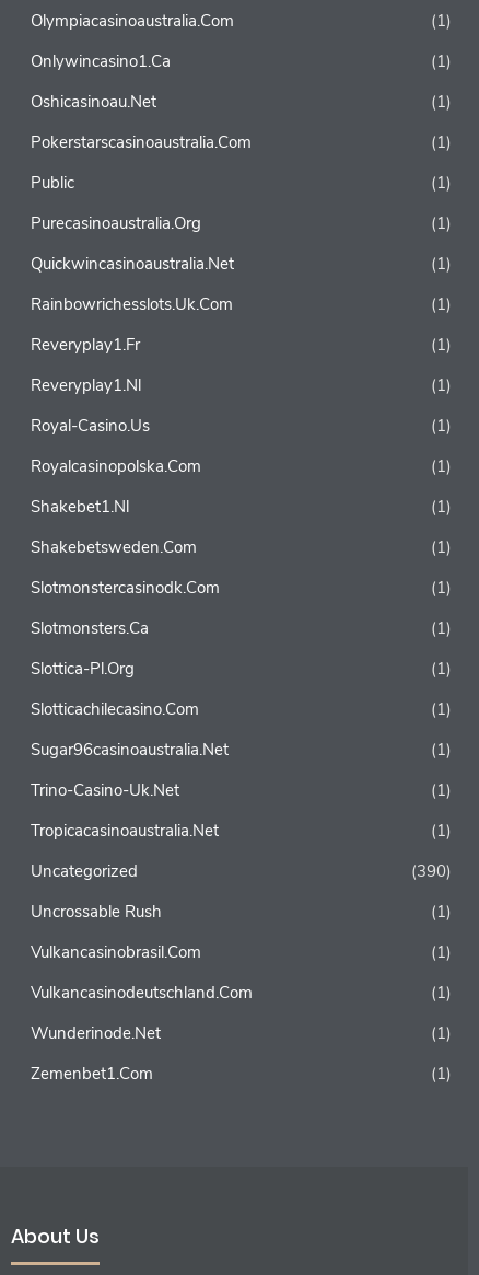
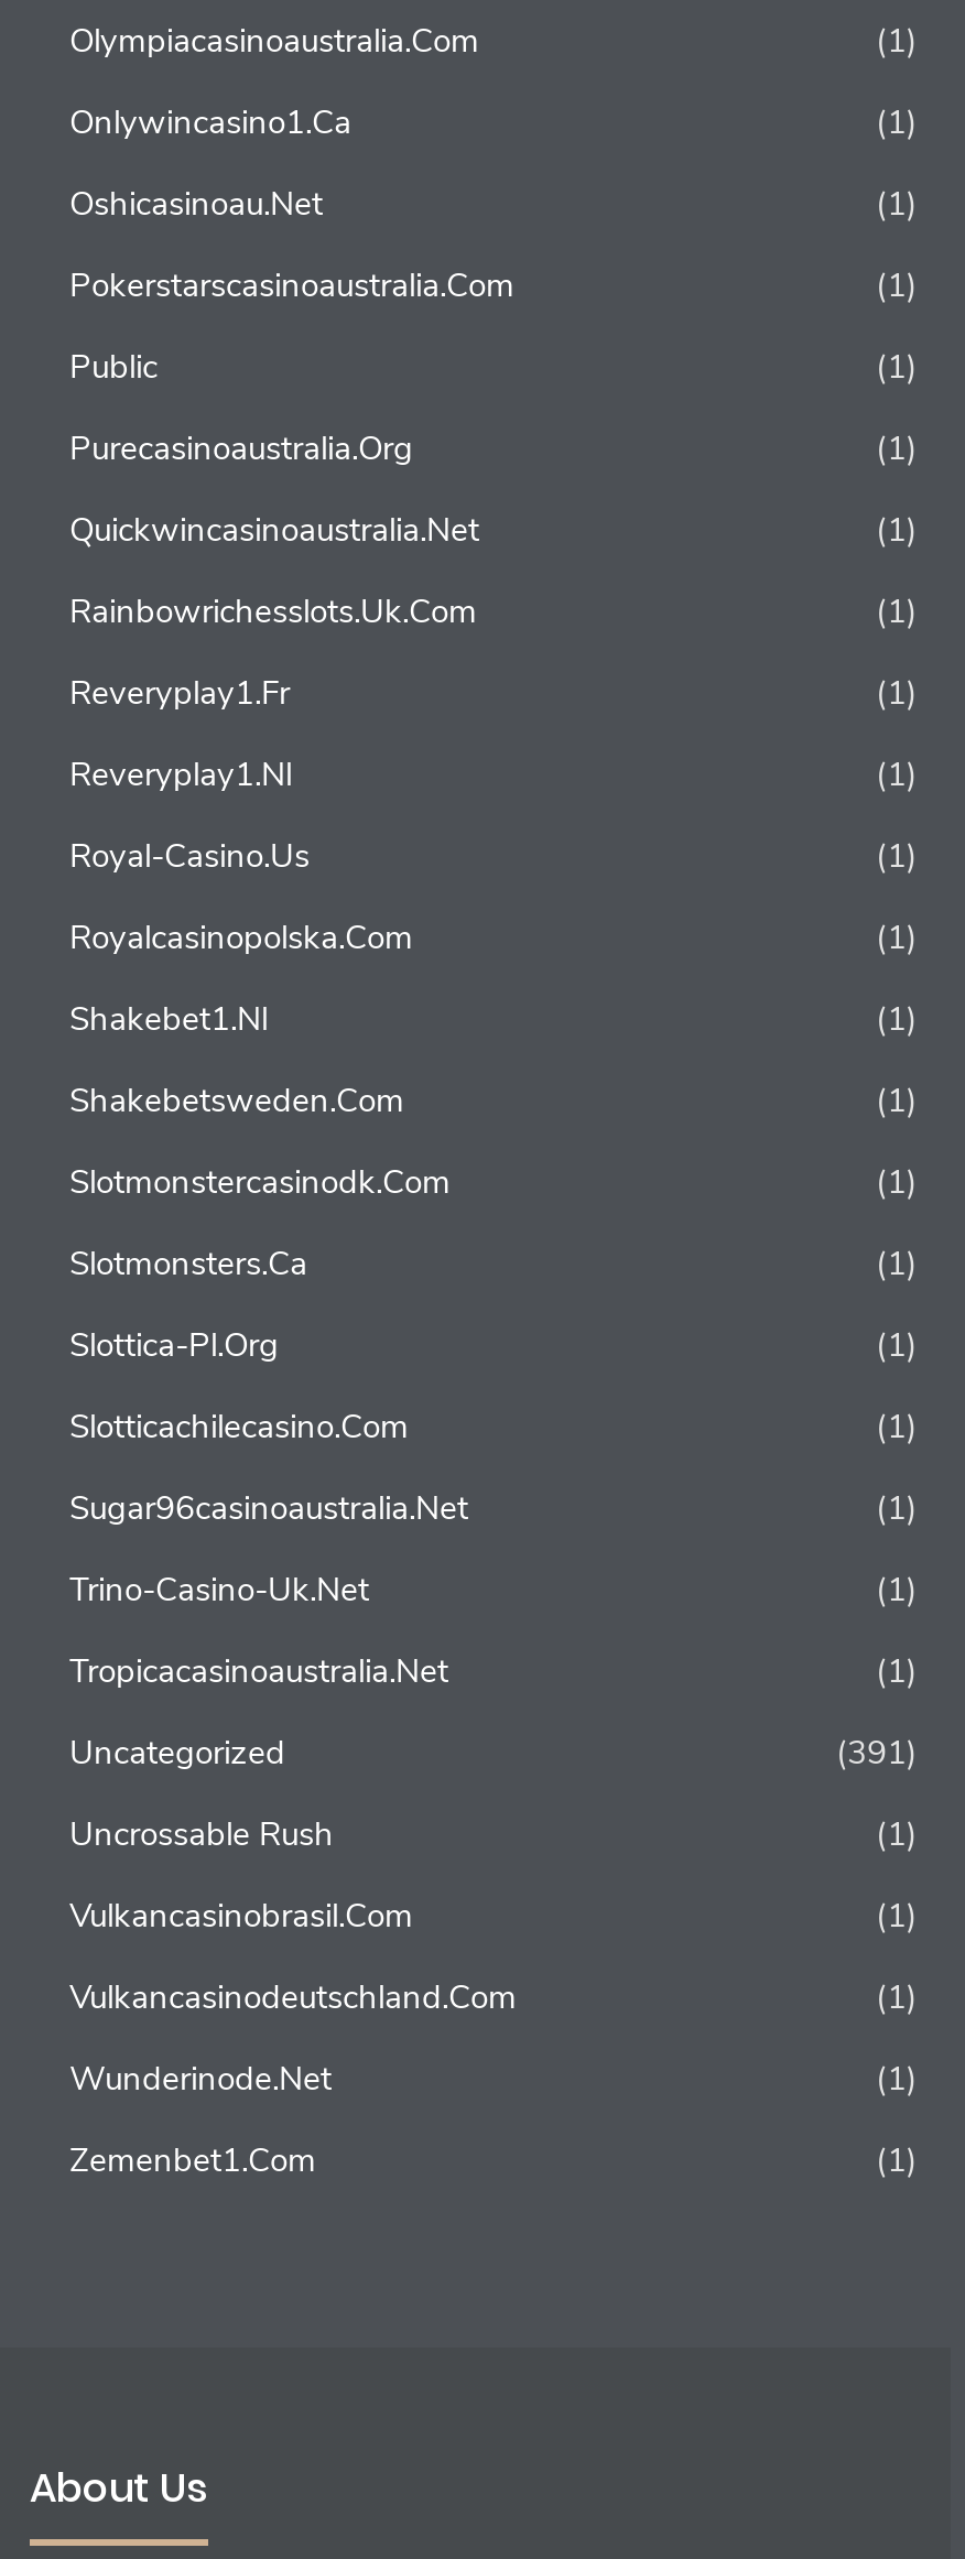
[411,860,452,882] (390) -> [836,1730,918,1774] (391)

